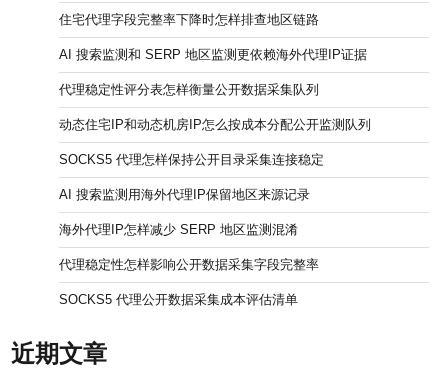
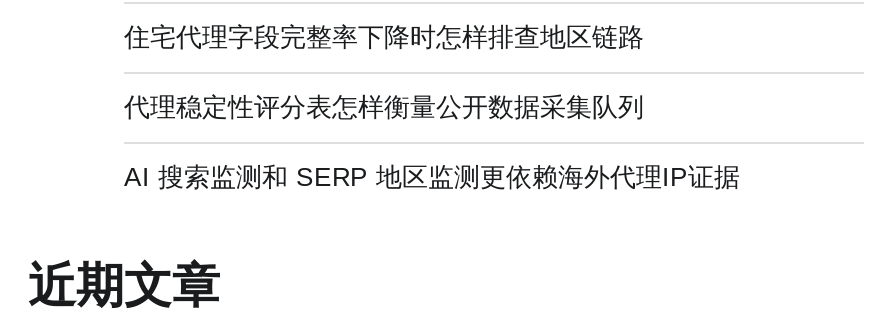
moved [59,47,367,62] -> [124,162,740,192]: AI 搜索监测和 SERP 地区监测更依赖海外代理IP证据
moved [59,82,319,97] -> [124,92,644,122]: 代理稳定性评分表怎样衡量公开数据采集队列
[59,117,371,307] 动态住宅IP和动态机房IP怎么按成本分配公开监测队列 | SOCKS5 代理怎样保持公开目录采集连接稳定 | AI 搜索监测用海外代理IP保留地区来源记录 | 海外代理IP怎样减少 SERP 地区监测混淆 | 代理稳定性怎样影响公开数据采集字段完整率 | SOCKS5 代理公开数据采集成本评估清单 -> none

